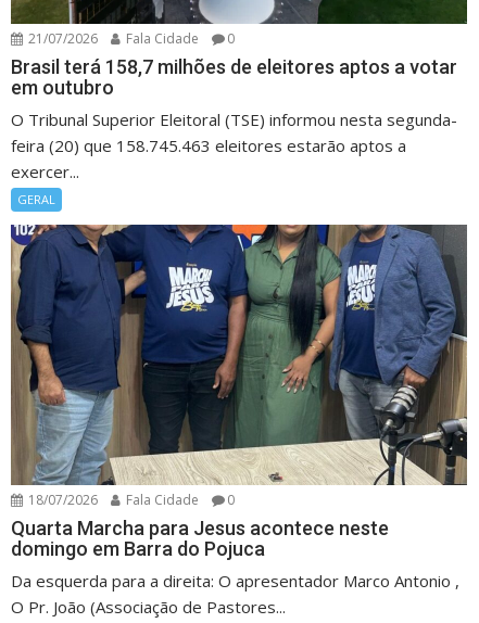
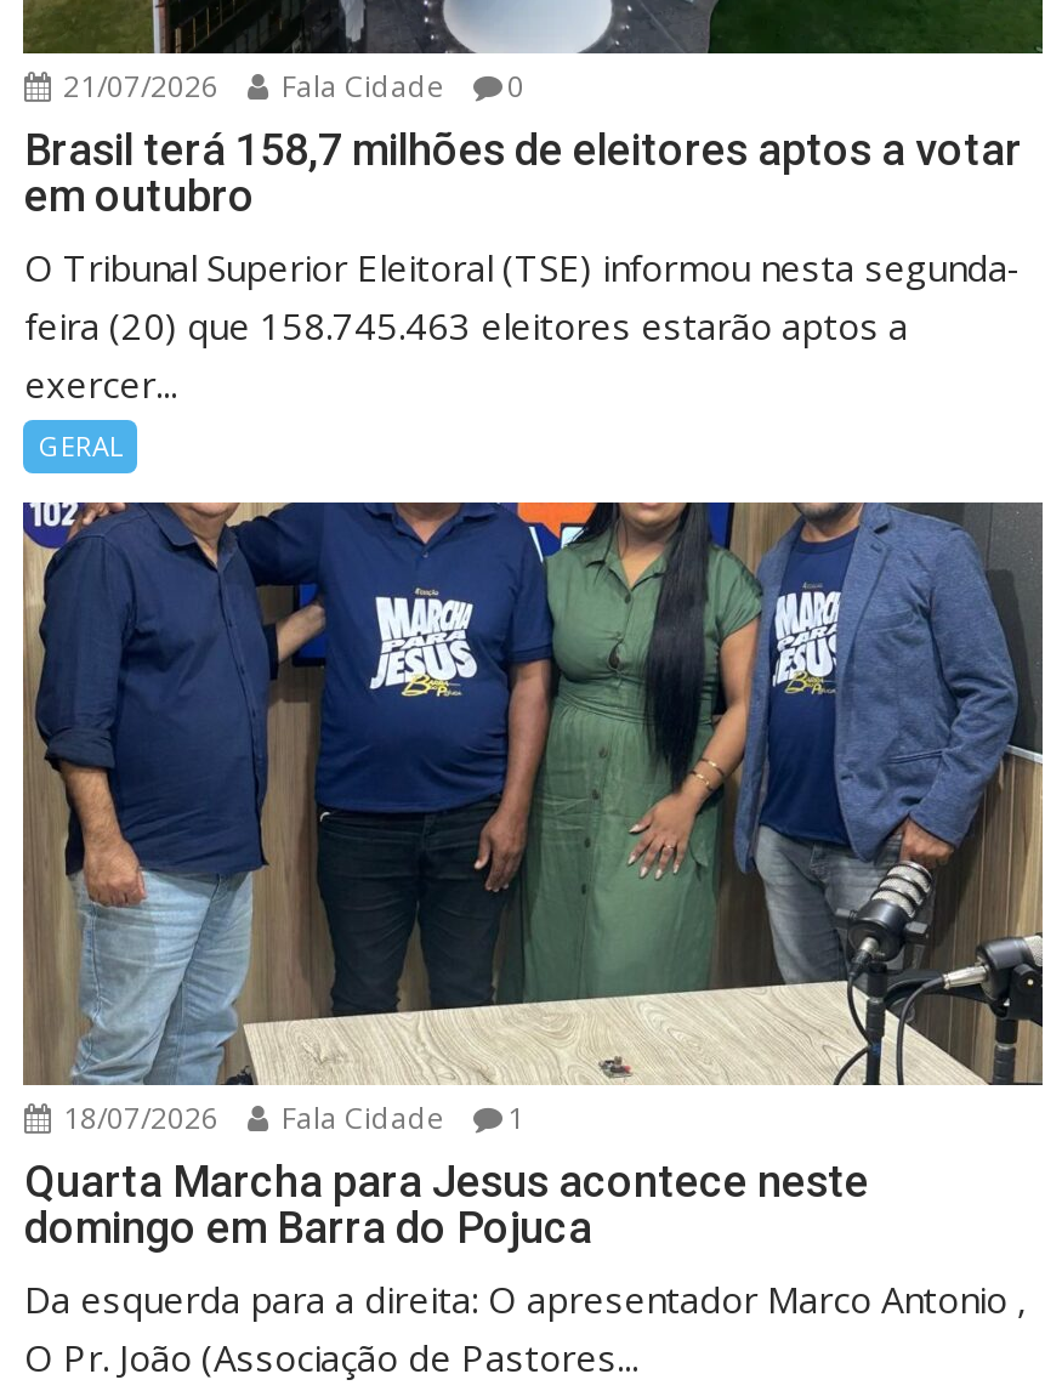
[26,490,235,508] 18/07/2026 Fala Cidade 0 -> [56,1096,524,1137] 18/07/2026 Fala Cidade 1

